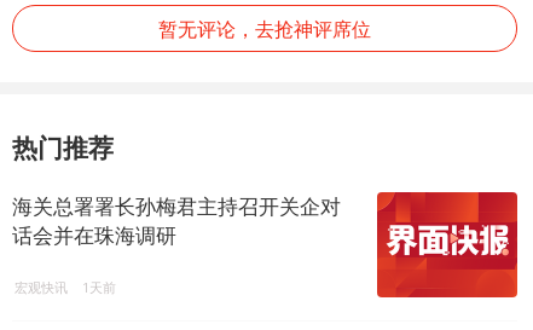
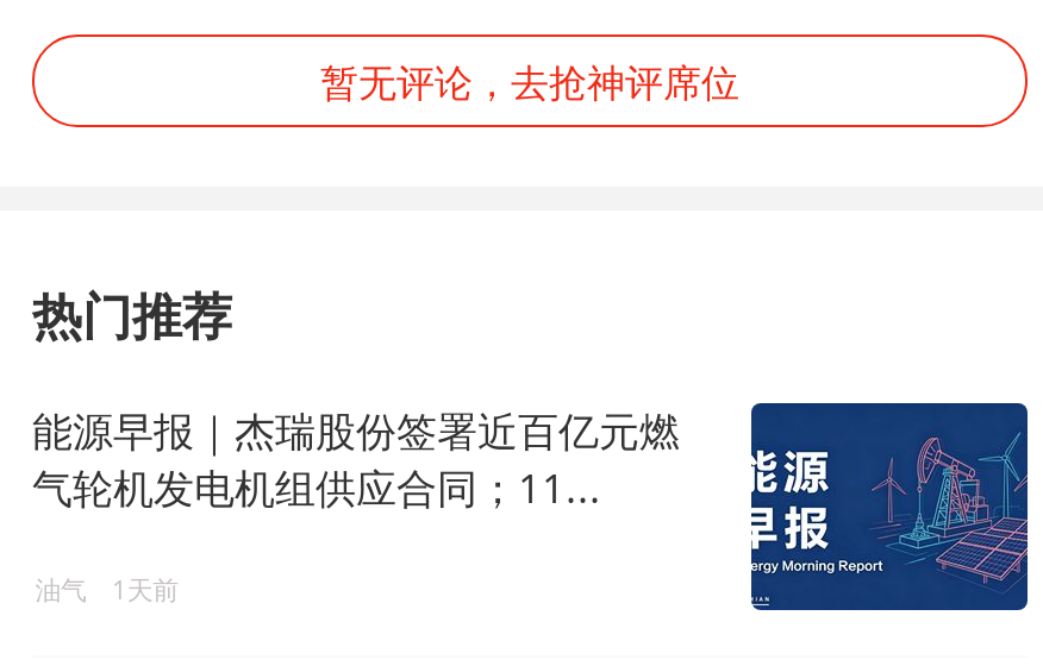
[12,191,518,299] [image] | 海关总署署长孙梅君主持召开关企对 | 话会并在珠海调研 -> [32,401,1030,612] [image] | 能源早报｜杰瑞股份签署近百亿元燃 | 气轮机发电机组供应合同；11...
[15,278,67,296] 宏观快讯 -> [35,572,86,608] 油气

